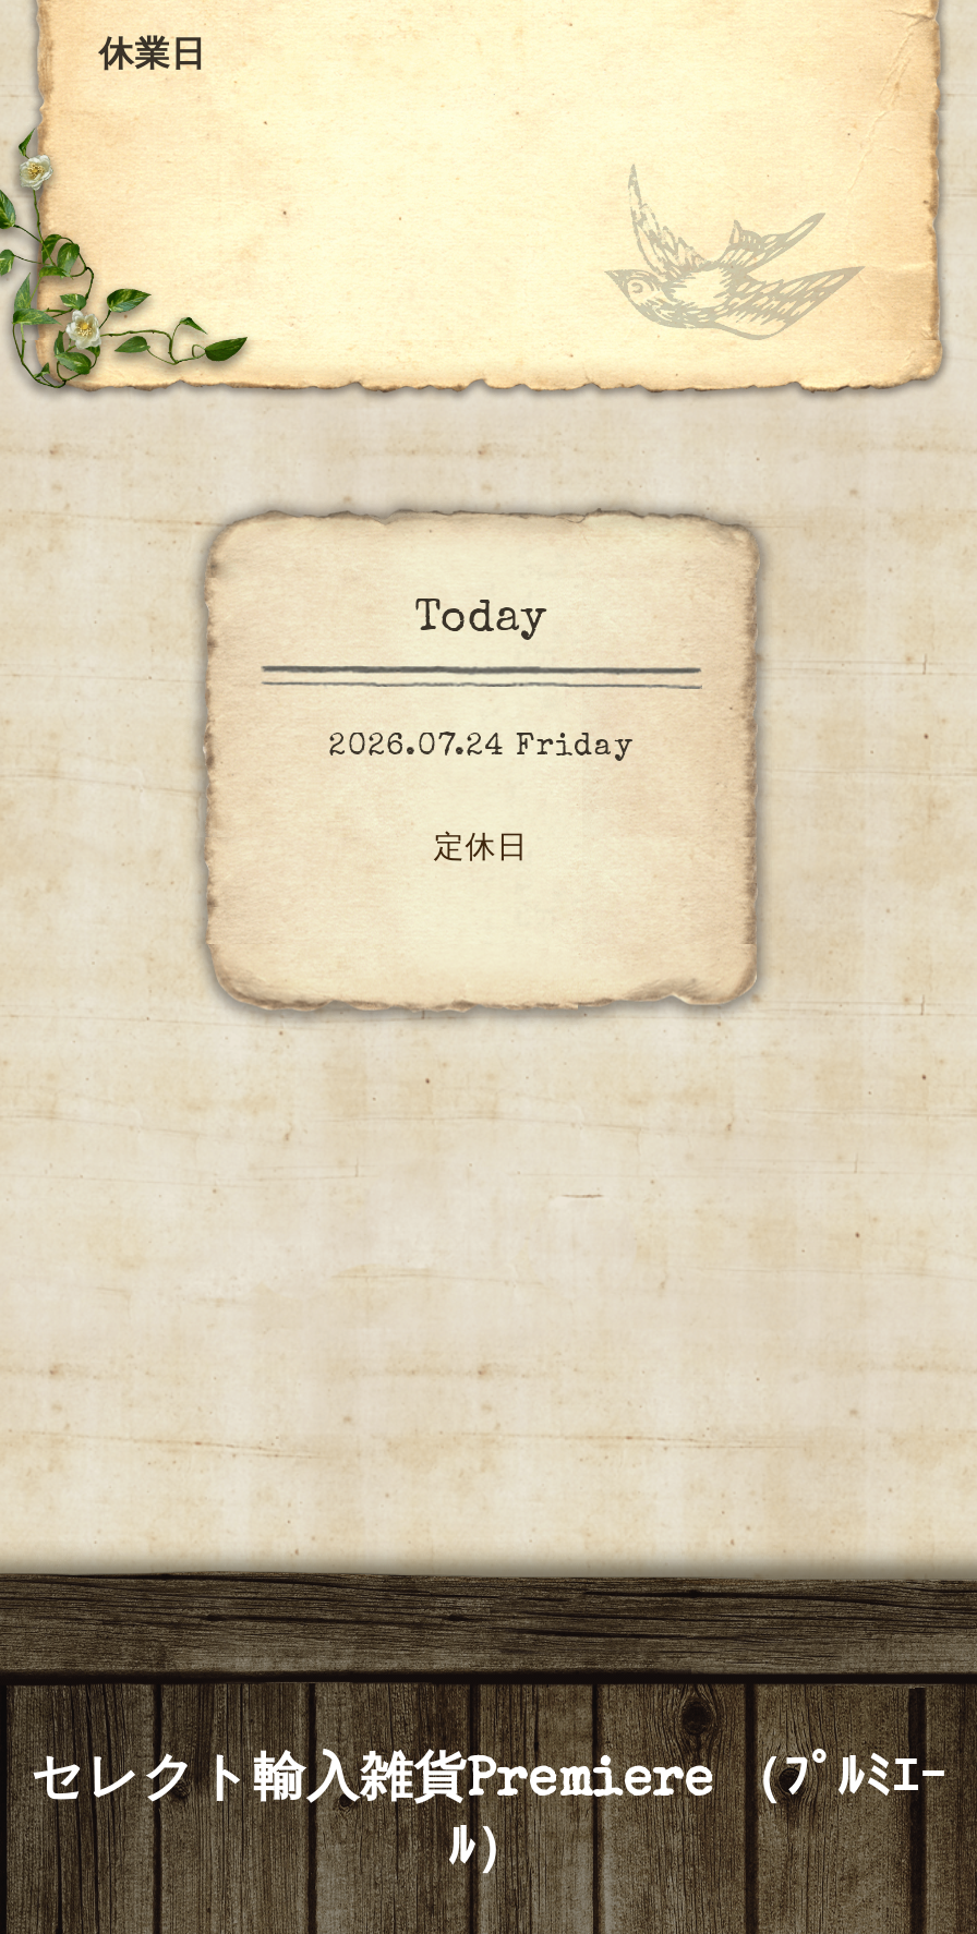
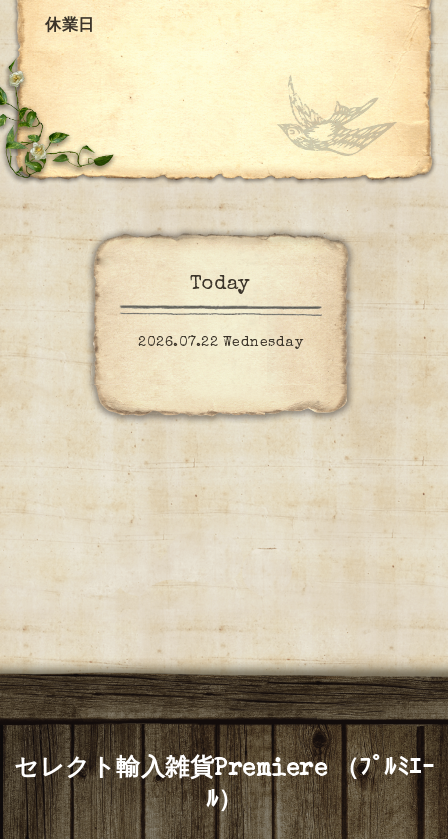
[329,733,633,866] 2026.07.24 Friday | 定休日 -> [138,336,303,350] 2026.07.22 Wednesday

